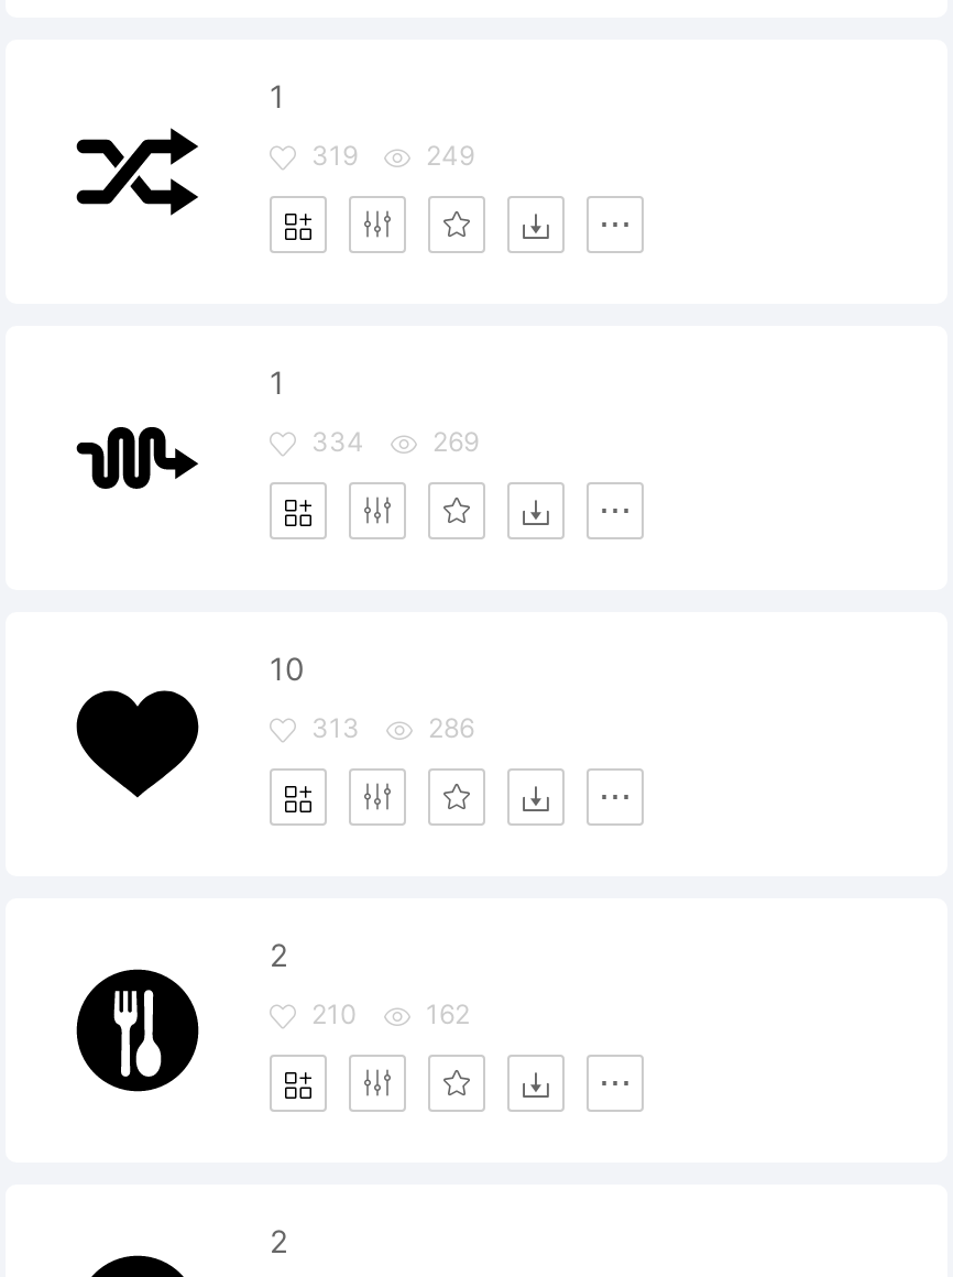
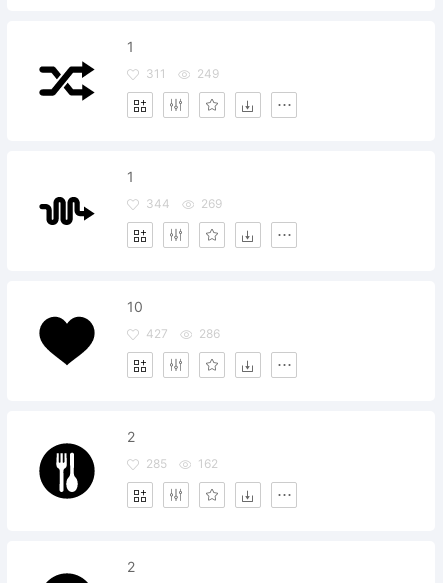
[311,139,358,172] 319 -> [146,66,166,81] 311
[311,425,364,458] 334 -> [146,196,170,211] 344
[311,711,360,744] 313 -> [146,326,168,341] 427
[311,997,358,1030] 210 -> [146,456,167,471] 285

